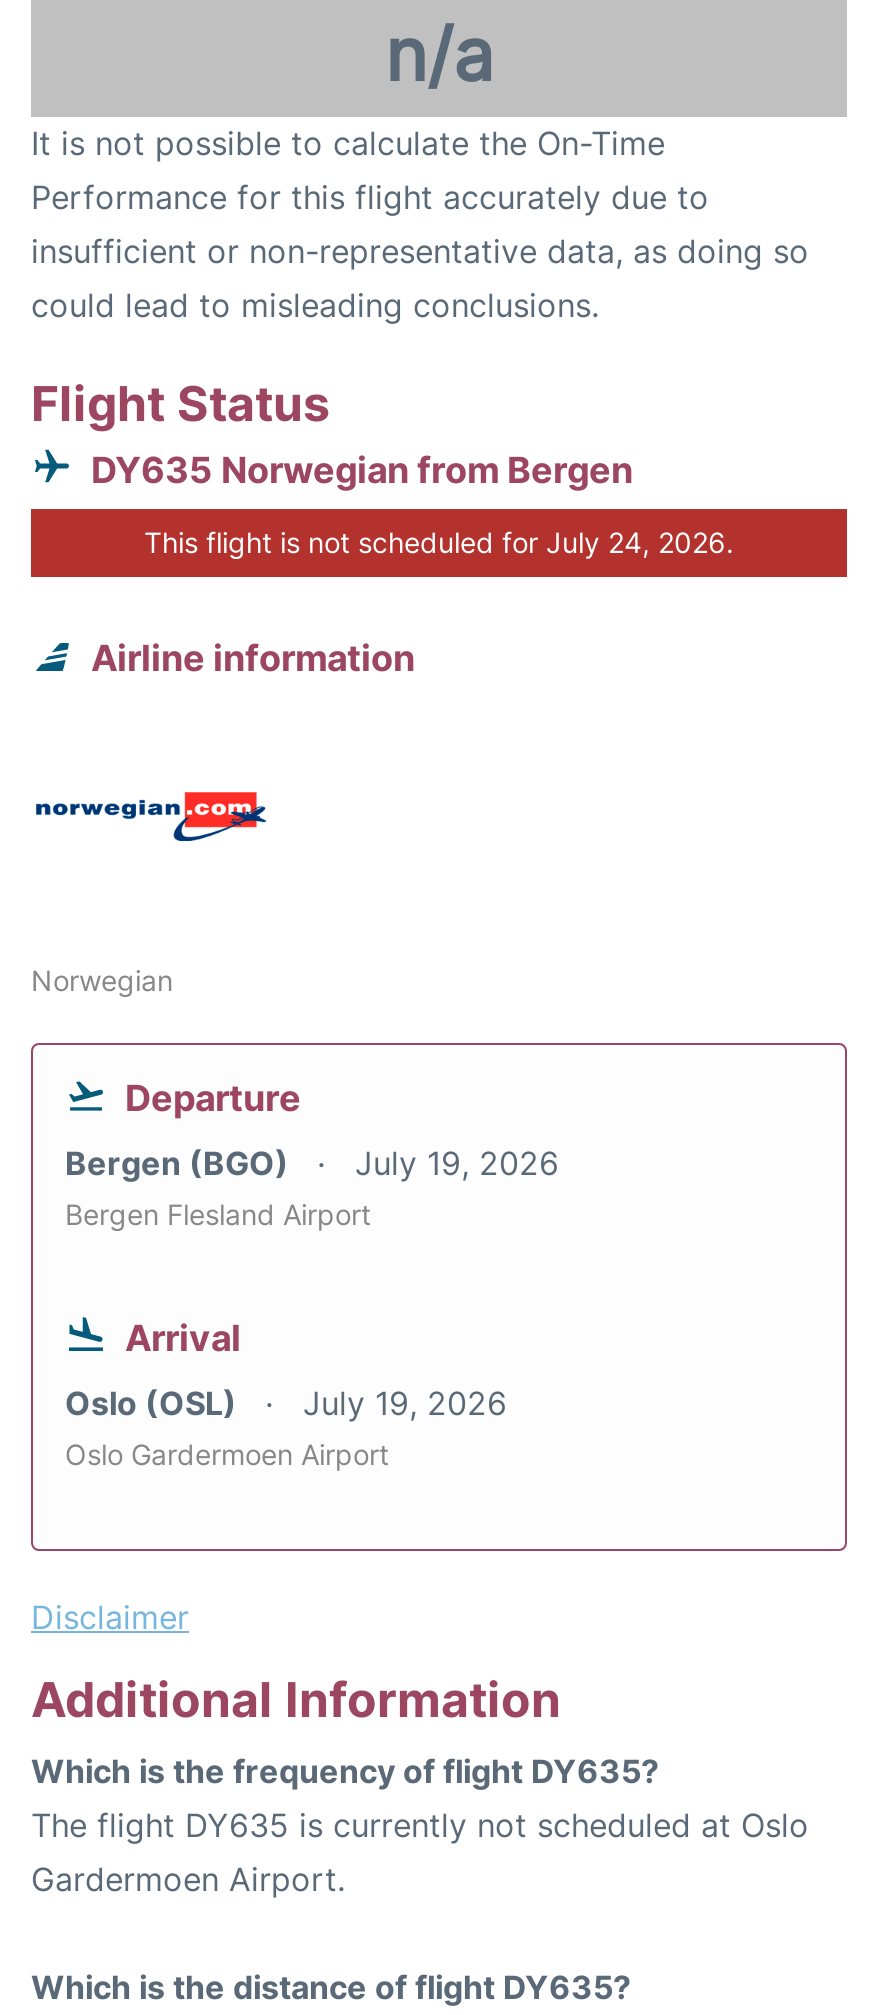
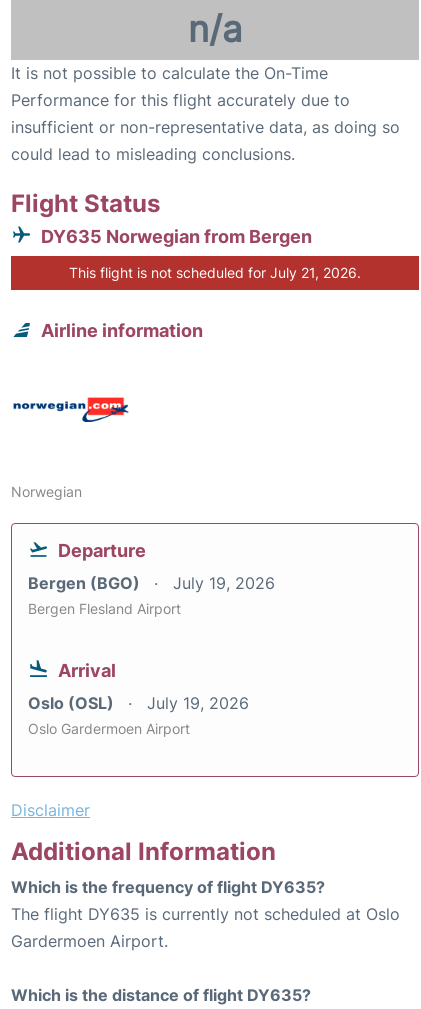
[144,524,734,558] This flight is not scheduled for July 24, 2026. -> [69,264,361,281] This flight is not scheduled for July 21, 2026.

